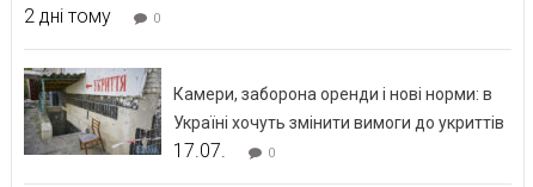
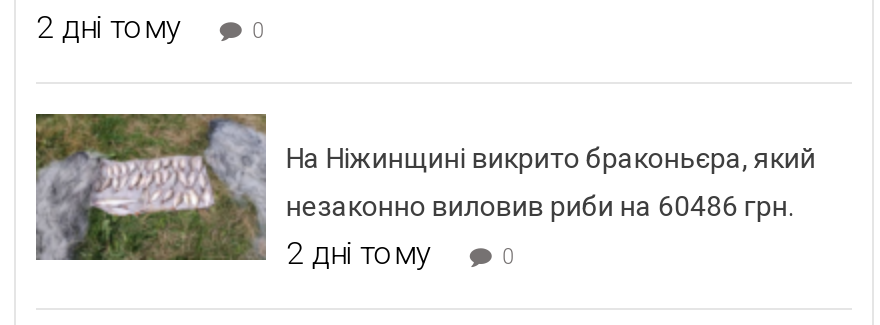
[24,68,492,156] [image] | Камери, заборона оренди і нові норми: в -> [36,112,816,262] [image] | На Ніжинщині викрито браконьєра, який
[173,113,504,162] Україні хочуть змінити вимоги до укриттів | 17.07. -> [286,190,794,272] незаконно виловив риби на 60486 грн. | 2 дні тому

